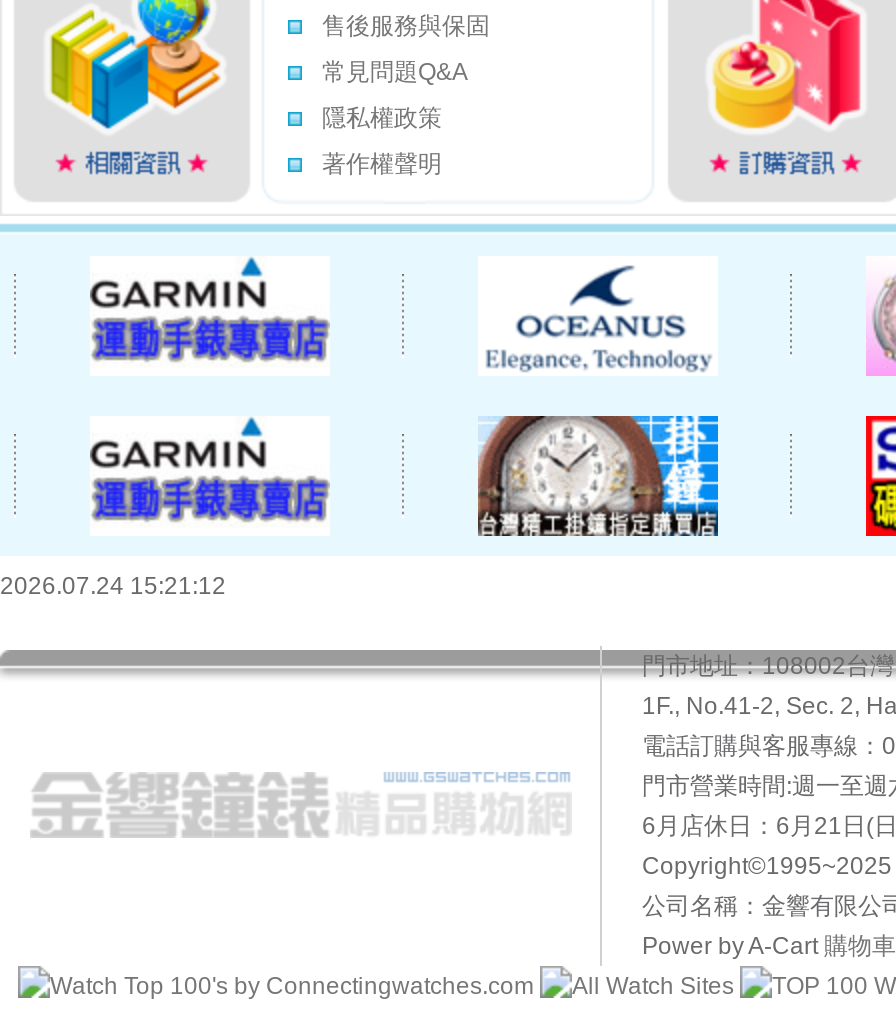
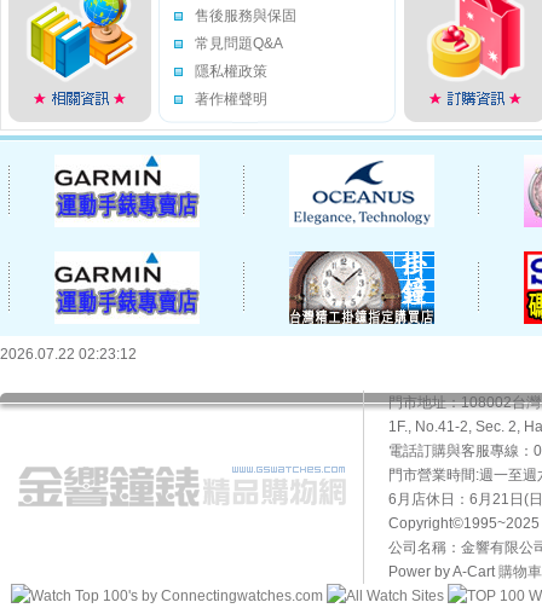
[0,571,226,599] 2026.07.24 15:21:12 -> [0,345,137,362] 2026.07.22 02:23:12

